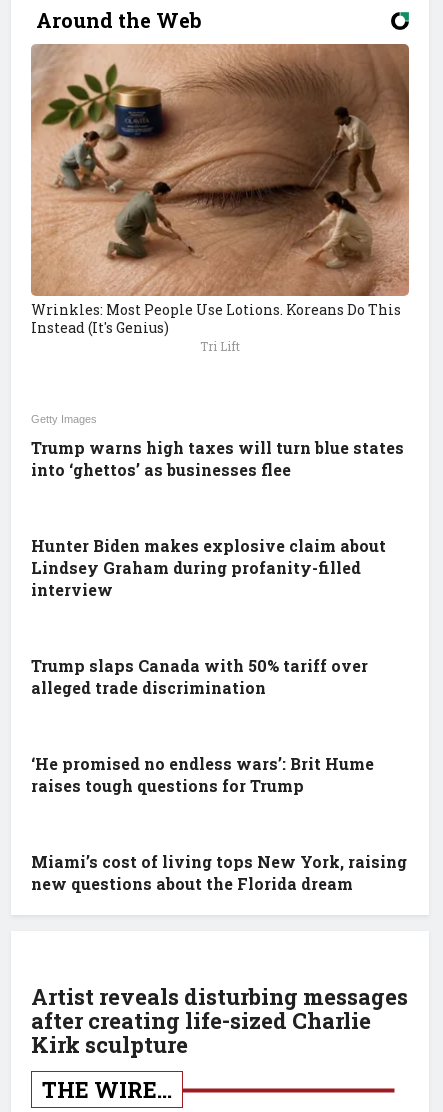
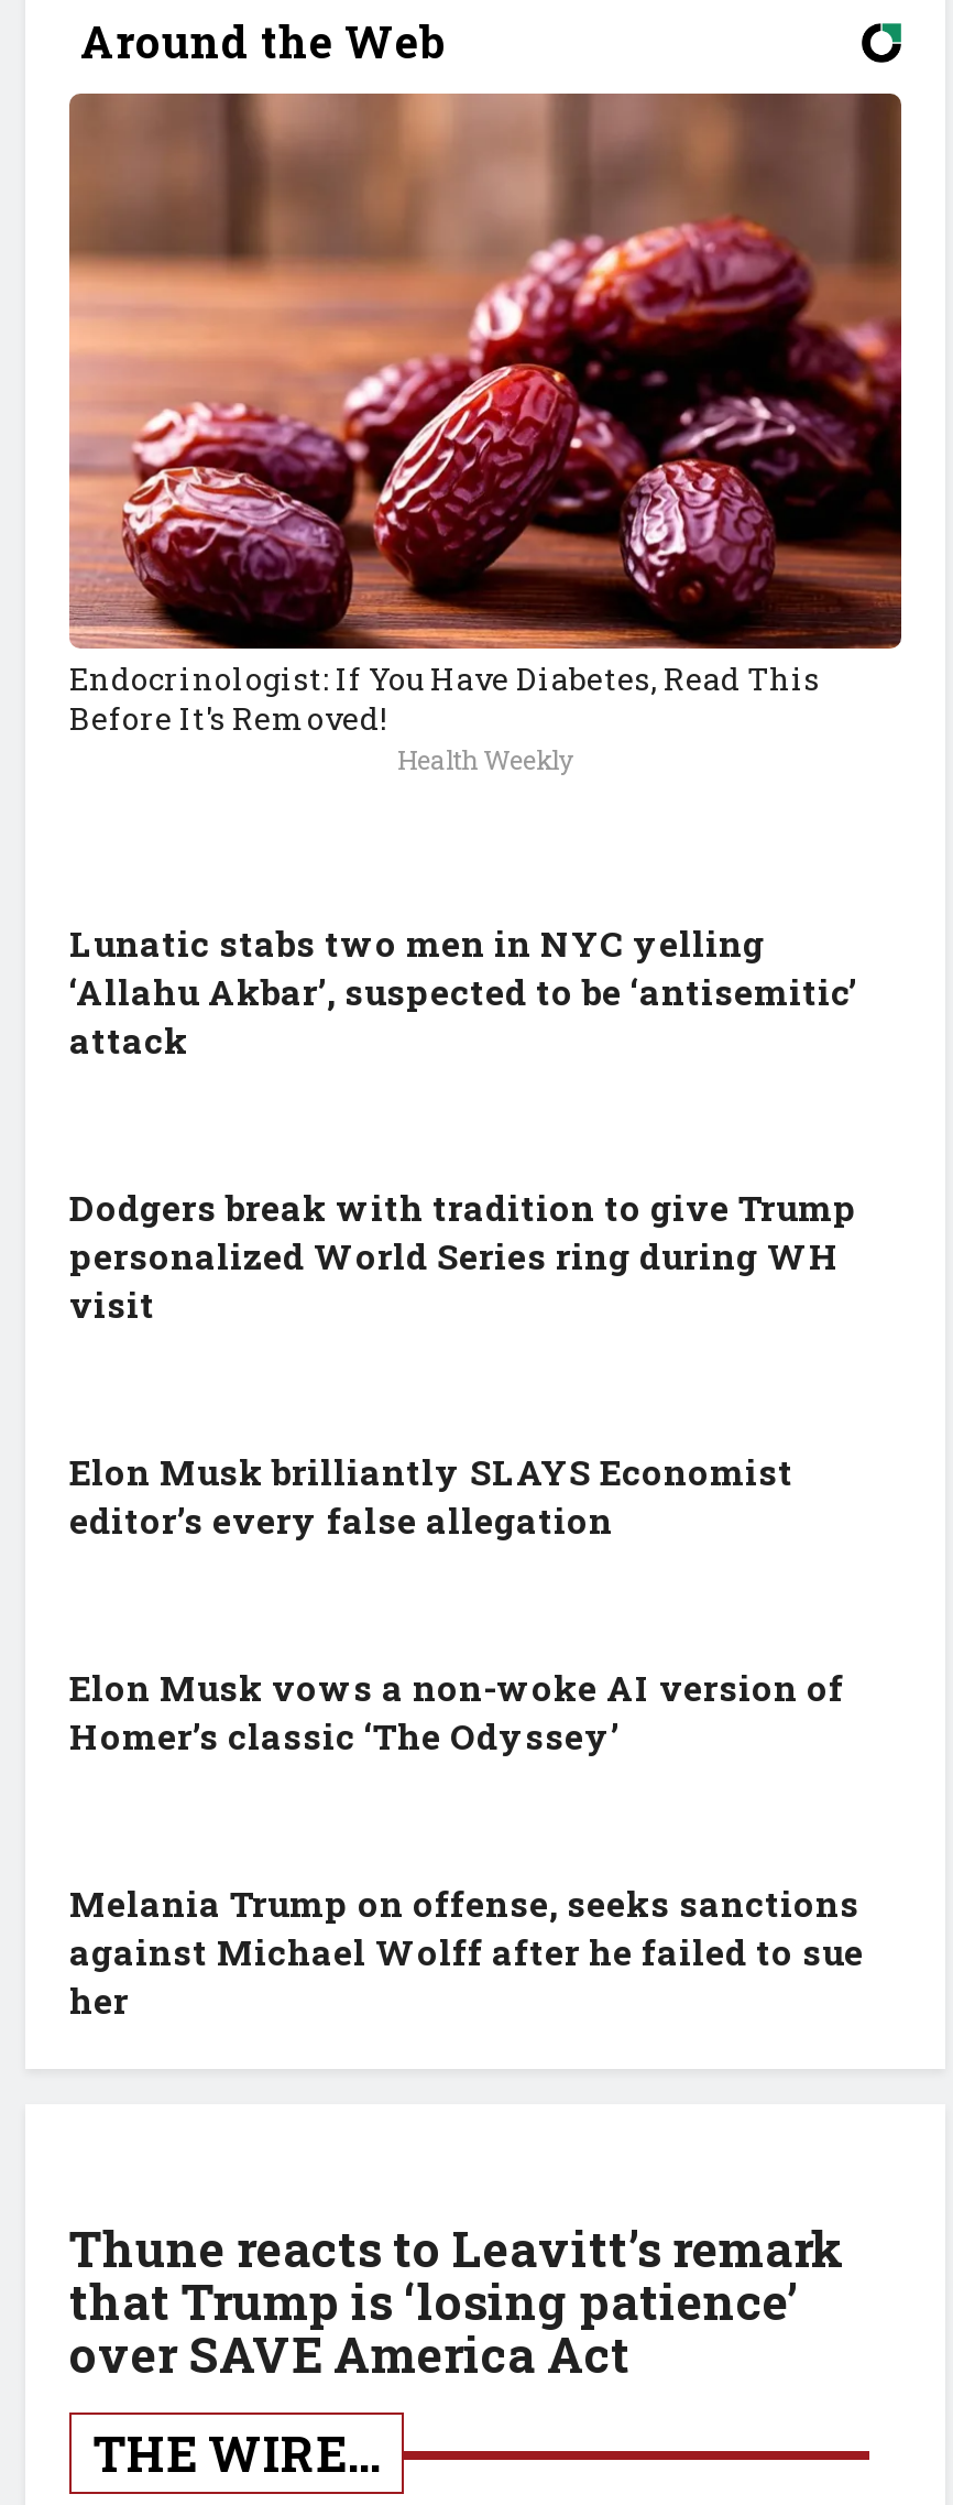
[31,44,410,354] [image] | Wrinkles: Most People Use Lotions. Koreans Do This | Instead (It's Genius) | Tri Lift -> [69,94,903,776] [image] | Endocrinologist: If You Have Diabetes, Read This | Before It's Removed! | Health Weekly
[31,413,404,480] Getty Images | Trump warns high taxes will turn blue states | into ‘ghettos’ as businesses flee -> [69,919,857,1063] Lunatic stabs two men in NYC yelling | ‘Allahu Akbar’, suspected to be ‘antisemitic’ | attack
[31,535,386,600] Hunter Biden makes explosive claim about | Lindsey Graham during profanity-filled | interview -> [69,1184,857,1327] Dodgers break with tradition to give Trump | personalized World Series ring during WH | visit
[31,655,368,698] Trump slaps Canada with 50% tariff over | alleged trade discrimination -> [69,1448,793,1543] Elon Musk brilliantly SLAYS Economist | editor’s every false allegation
[31,753,374,796] ‘He promised no endless wars’: Brit Hume | raises tough questions for Trump -> [69,1664,844,1758] Elon Musk vows a non-woke AI version of | Homer’s classic ‘The Odyssey’
[31,851,407,894] Miami’s cost of living tops New York, raising | new questions about the Florida dream -> [69,1880,864,2023] Melania Trump on offense, seeks sanctions | against Michael Wolff after he failed to sue | her
[31,982,408,1059] Artist reveals disturbing messages | after creating life-sized Charlie | Kirk sculpture -> [69,2217,844,2386] Thune reacts to Leavitt’s remark | that Trump is ‘losing patience’ | over SAVE America Act

